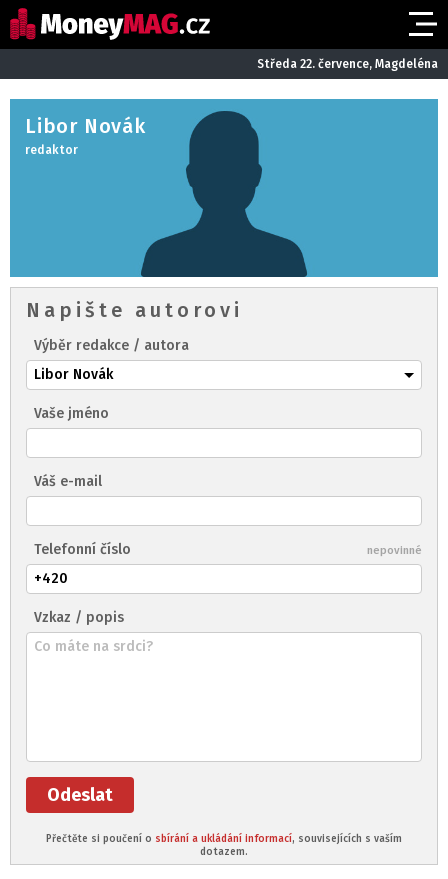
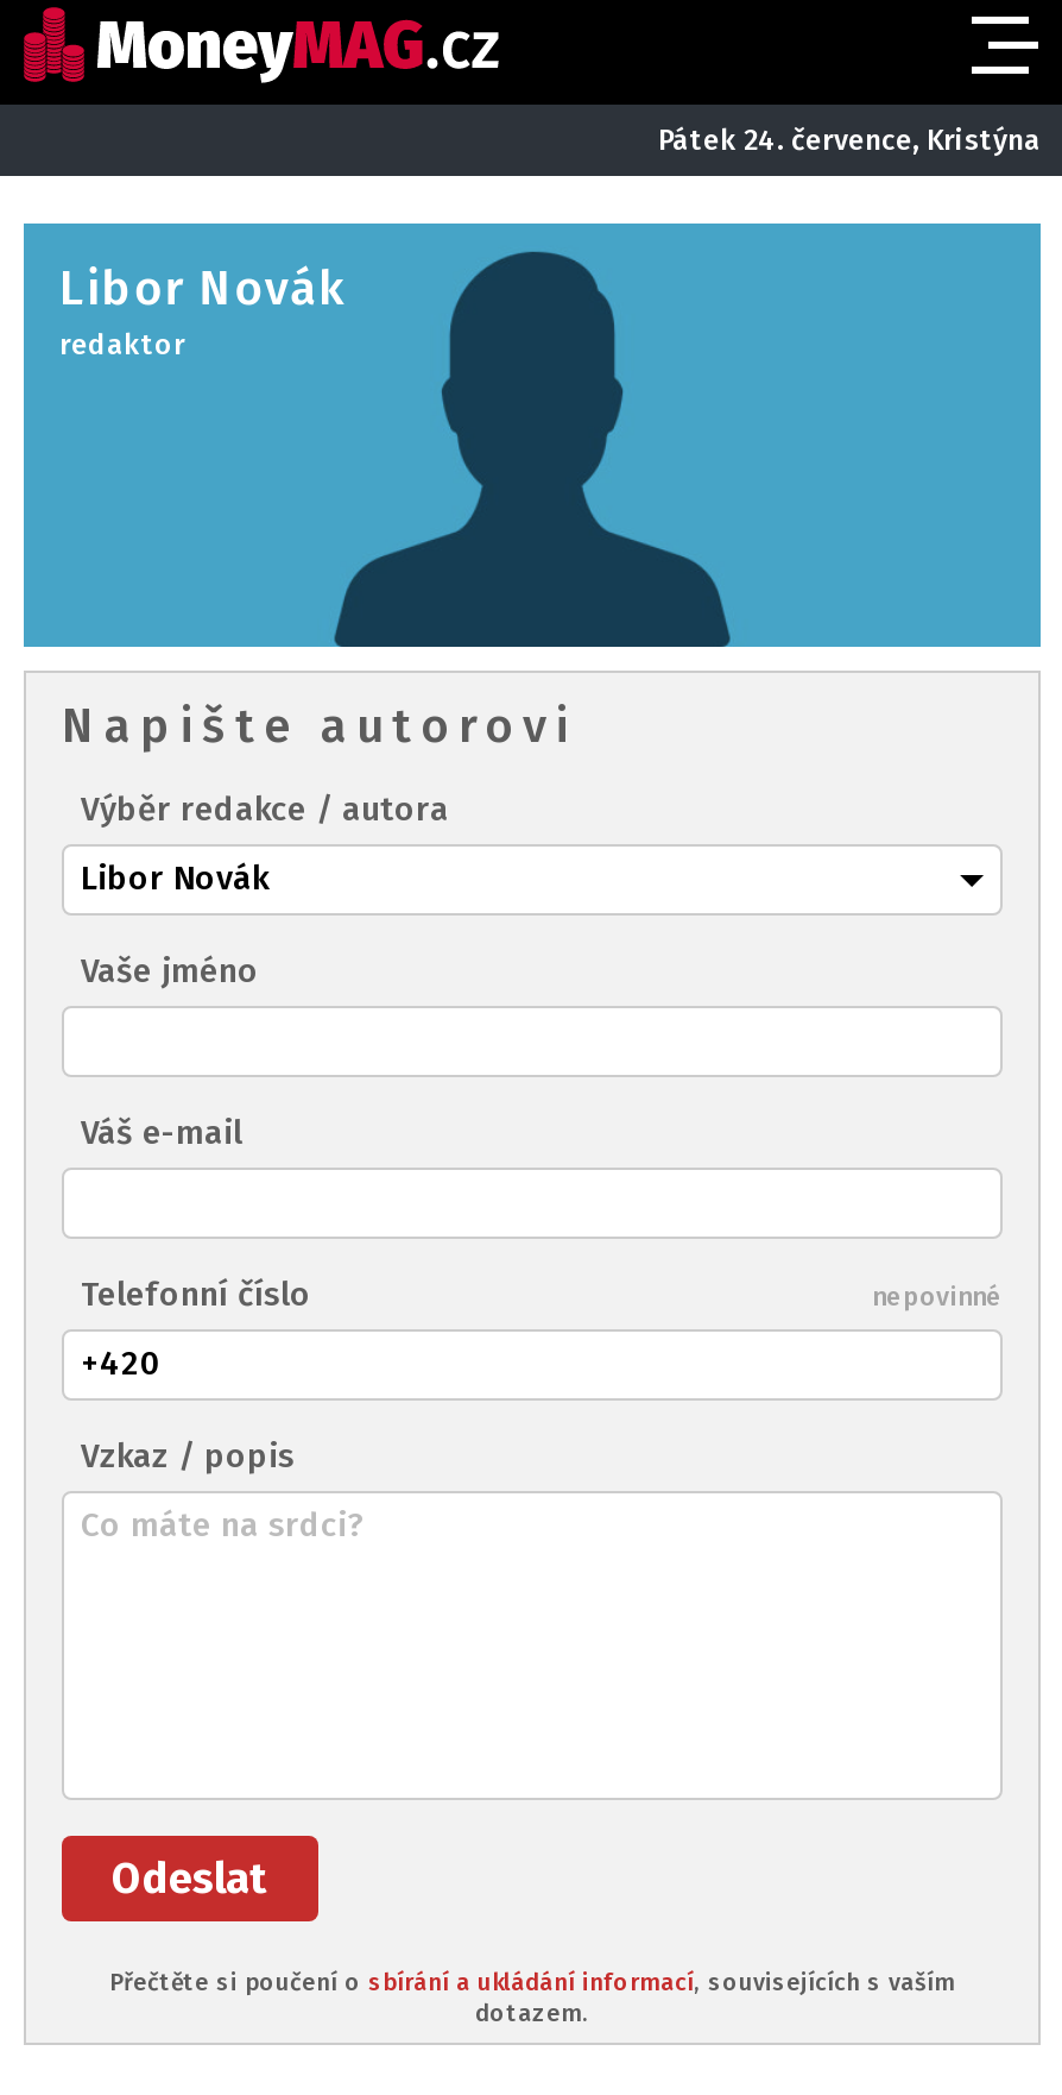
[257,56,438,70] Středa 22. července, Magdeléna -> [658,122,1041,156] Pátek 24. července, Kristýna

